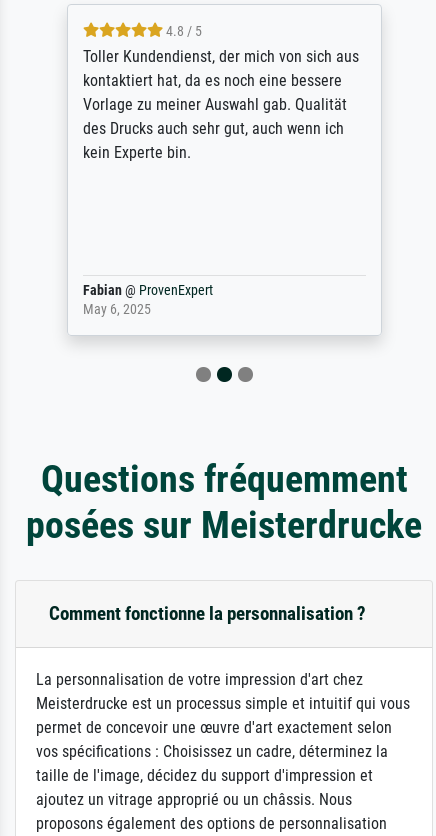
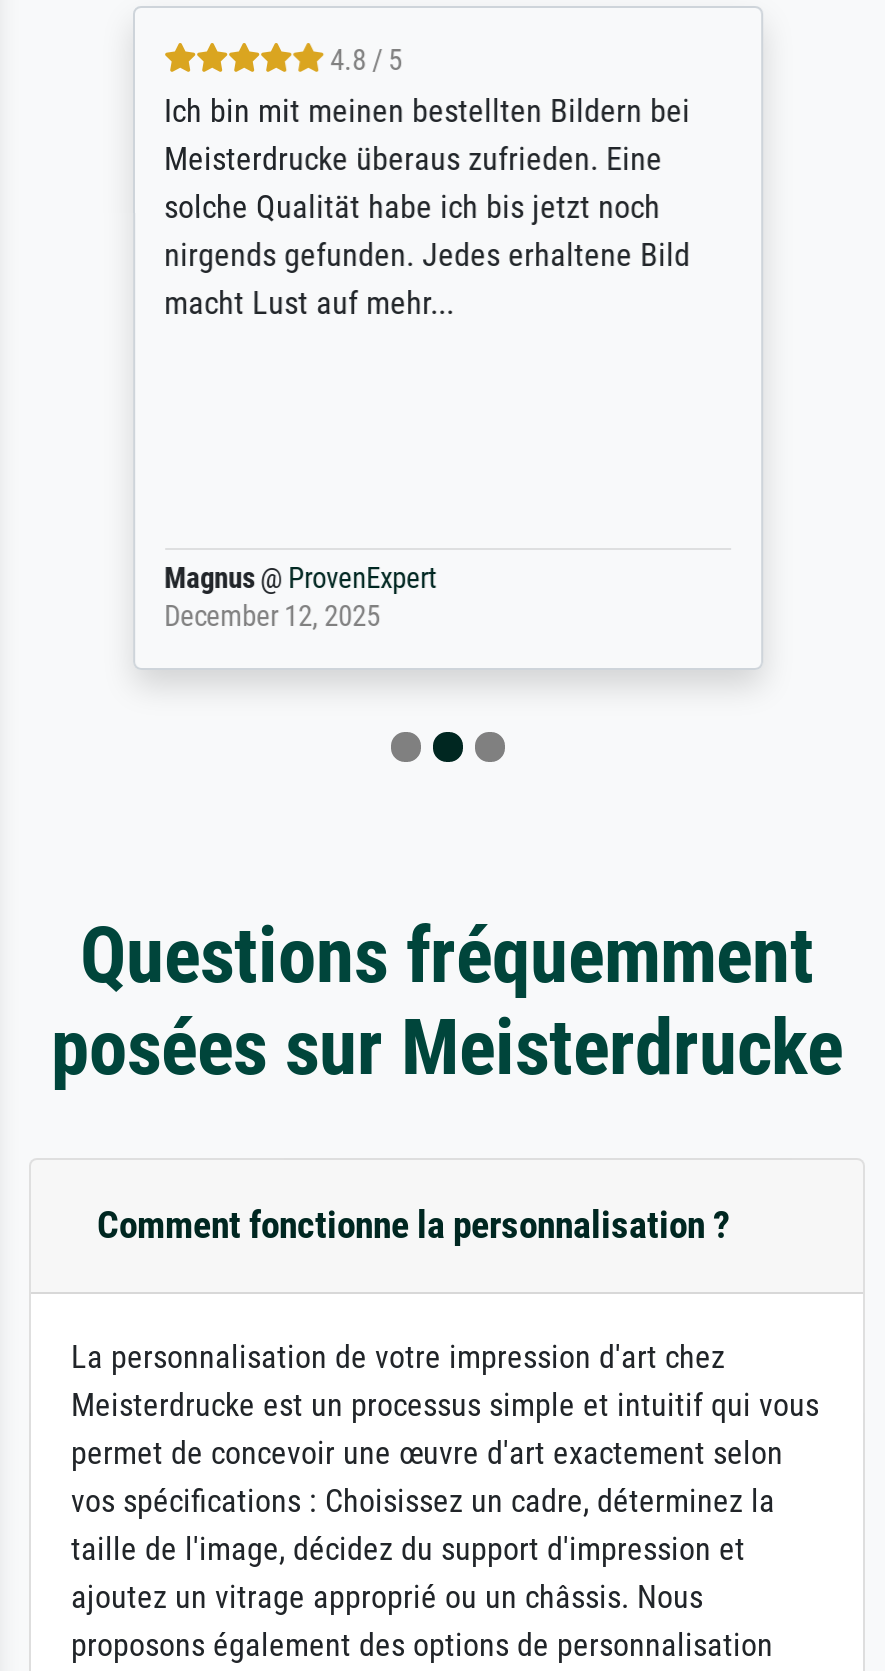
[82,47,358,162] Toller Kundendienst, der mich von sich aus | kontaktiert hat, da es noch eine bessere | Vorlage zu meiner Auswahl gab. Qualität | des Drucks auch sehr gut, auch wenn ich | kein Experte bin. -> [164,93,690,323] Ich bin mit meinen bestellten Bildern bei | Meisterdrucke überaus zufrieden. Eine | solche Qualität habe ich bis jetzt noch | nirgends gefunden. Jedes erhaltene Bild | macht Lust auf mehr...
[82,282,212,318] Fabian @ ProvenExpert | May 6, 2025 -> [164,563,436,635] Magnus @ ProvenExpert | December 12, 2025

